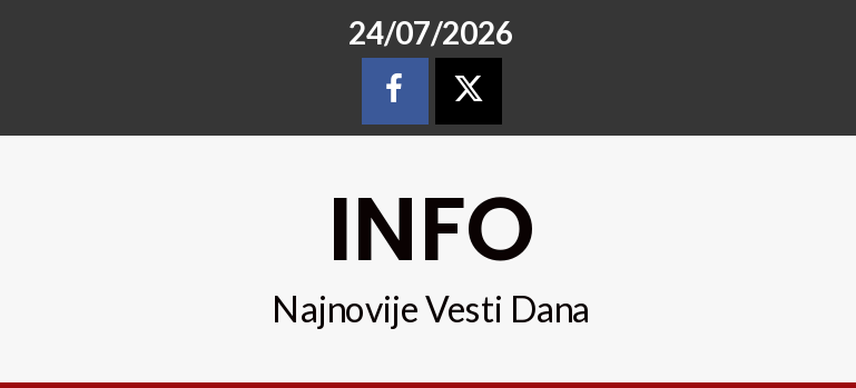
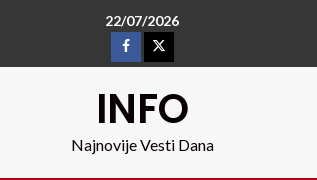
[348,14,513,52] 24/07/2026 -> [105,12,179,29] 22/07/2026

